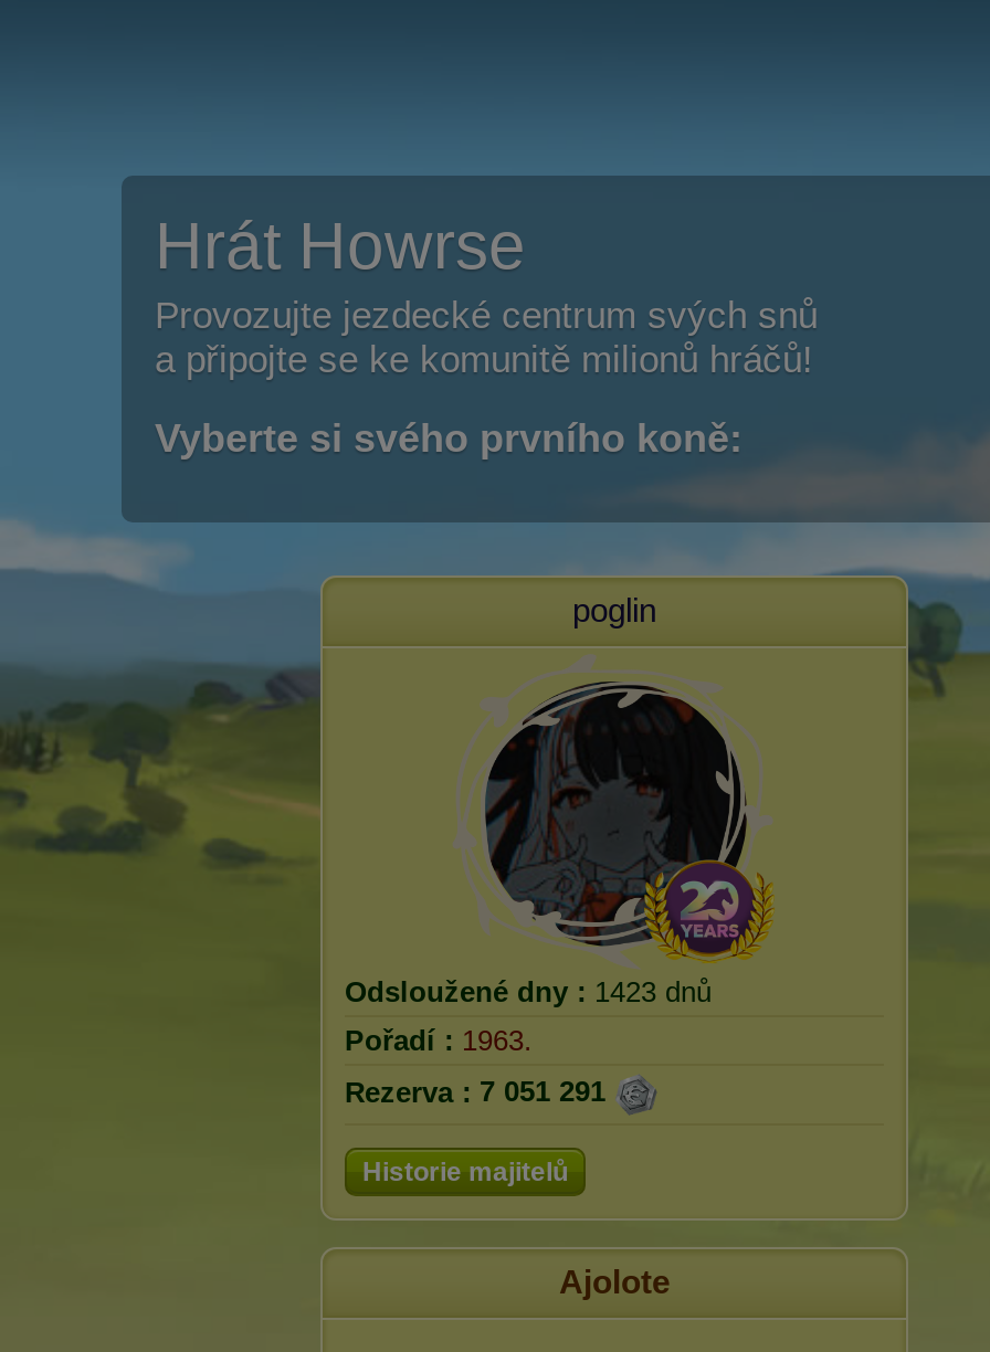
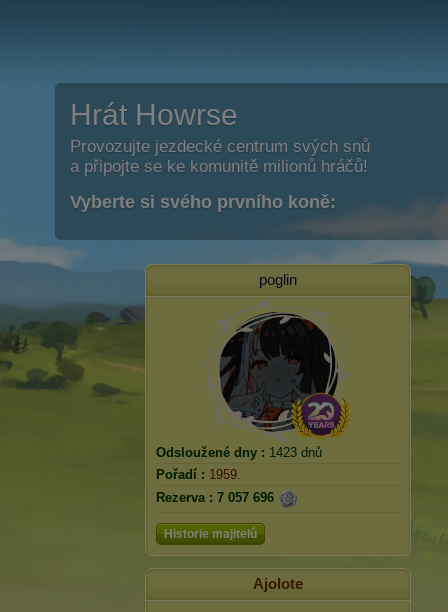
[345,1024,533,1057] Pořadí : 1963. -> [156,467,241,482] Pořadí : 1959.
[345,1076,605,1109] Rezerva : 7 051 291 -> [156,490,274,505] Rezerva : 7 057 696

